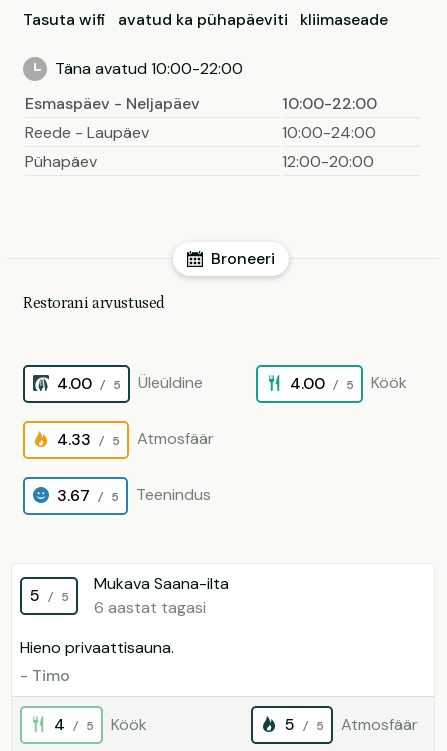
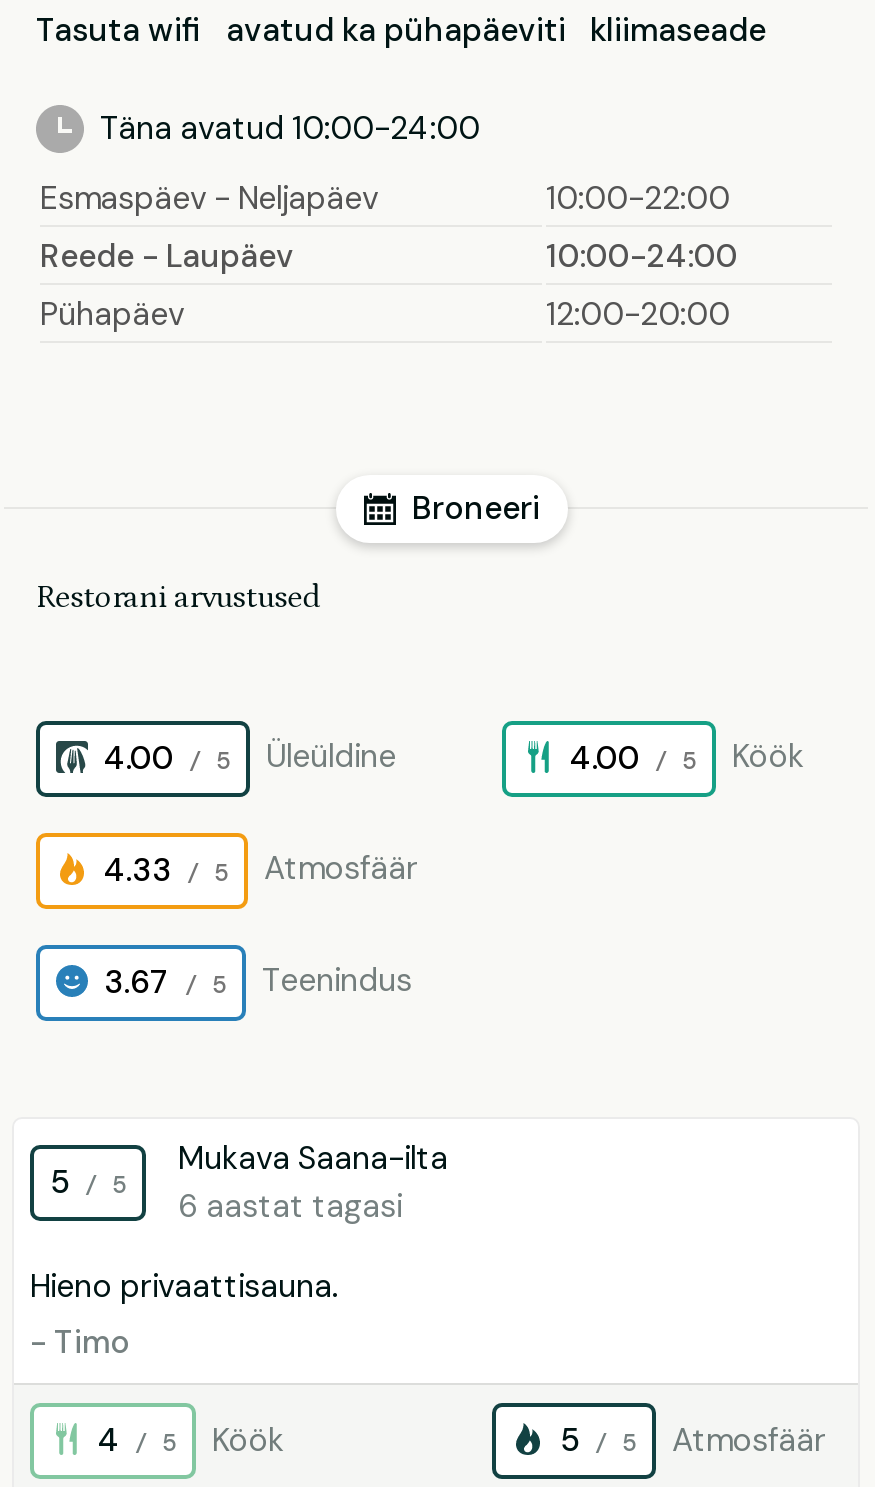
[55,58,243,79] Täna avatud 10:00-22:00 -> [100,107,480,149] Täna avatud 10:00-24:00

